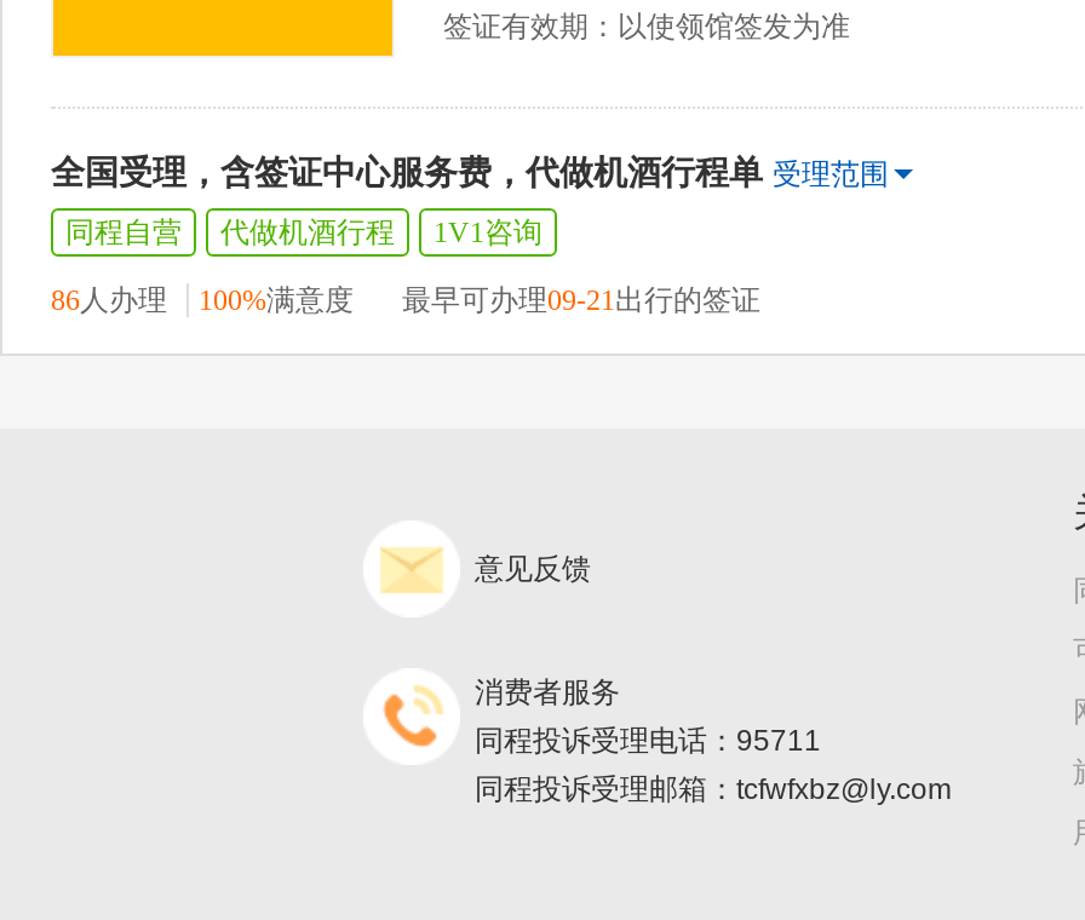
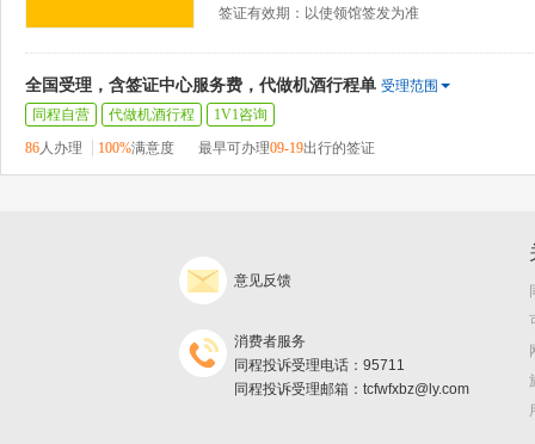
[402,283,760,317] 最早可办理09-21出行的签证 -> [198,140,375,156] 最早可办理09-19出行的签证

